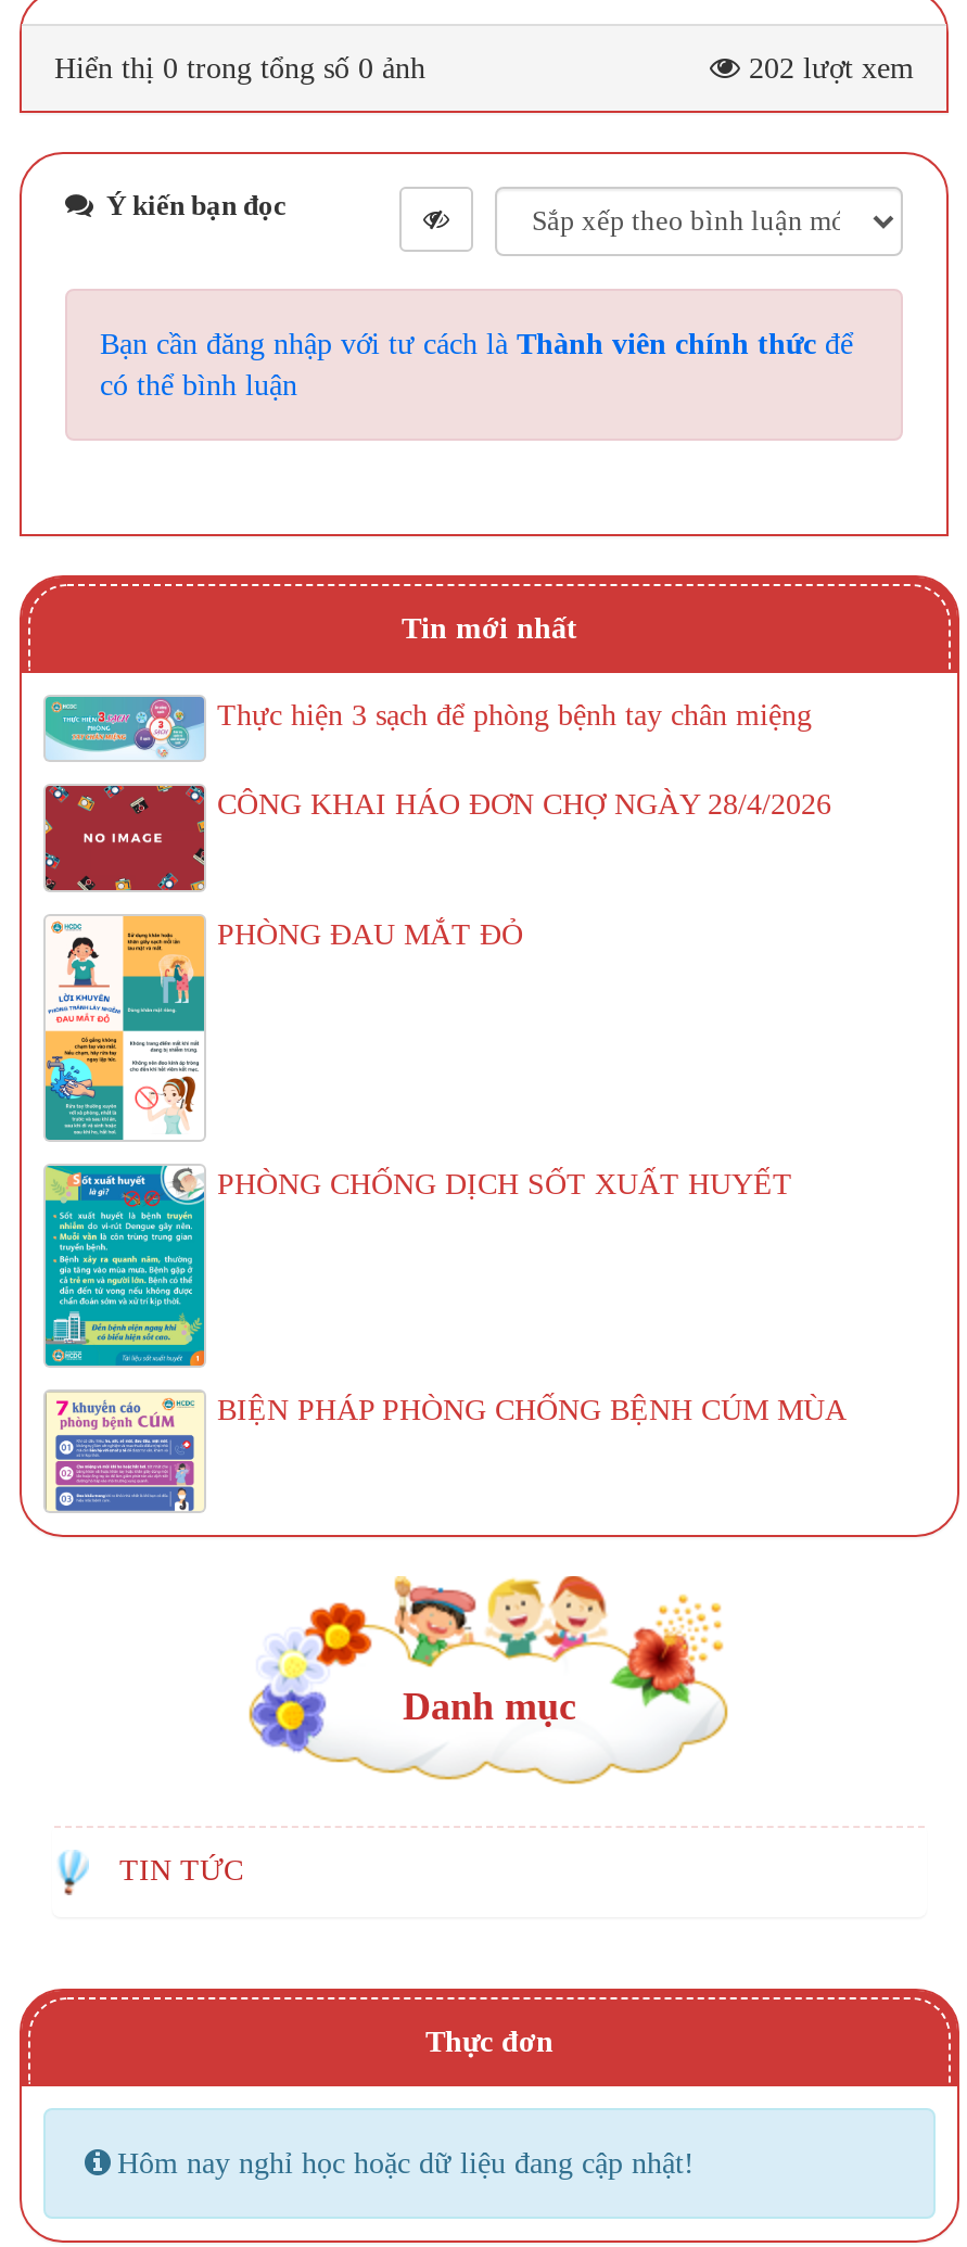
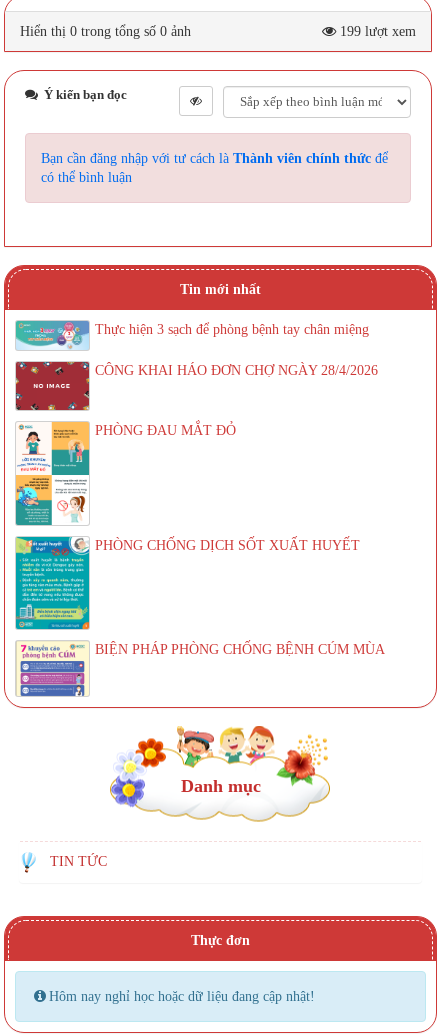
[740,53,914,86] 202 lượt xem -> [336,24,416,39] 199 lượt xem

